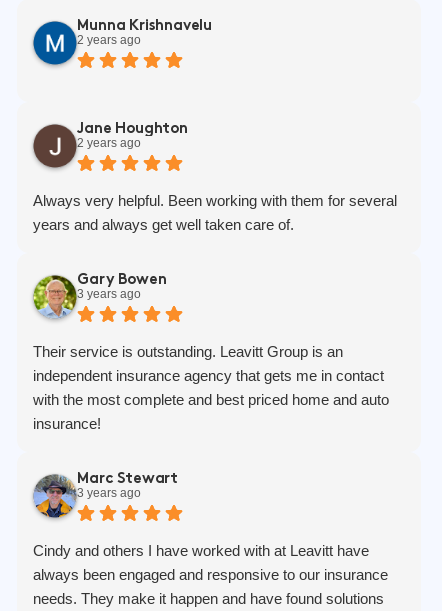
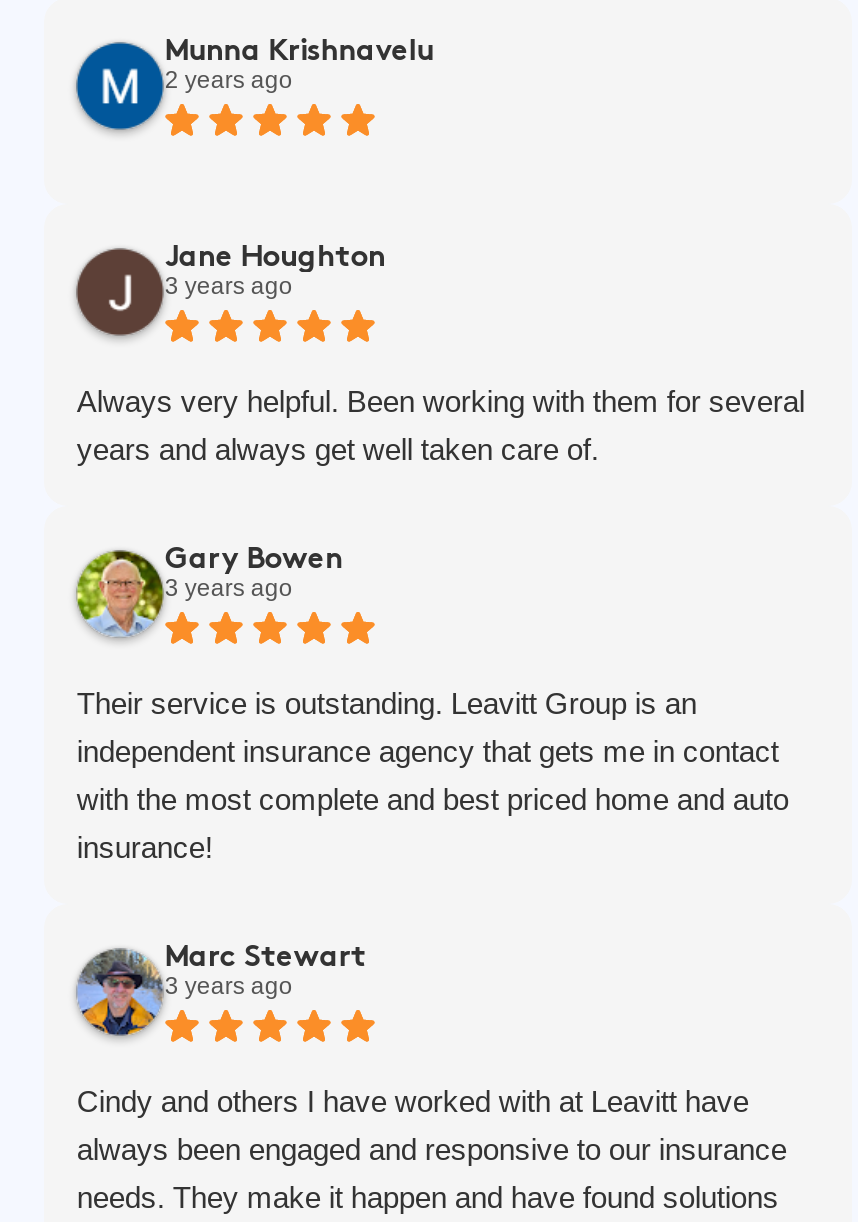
[77,136,141,150] 2 years ago -> [165,272,293,300] 3 years ago

